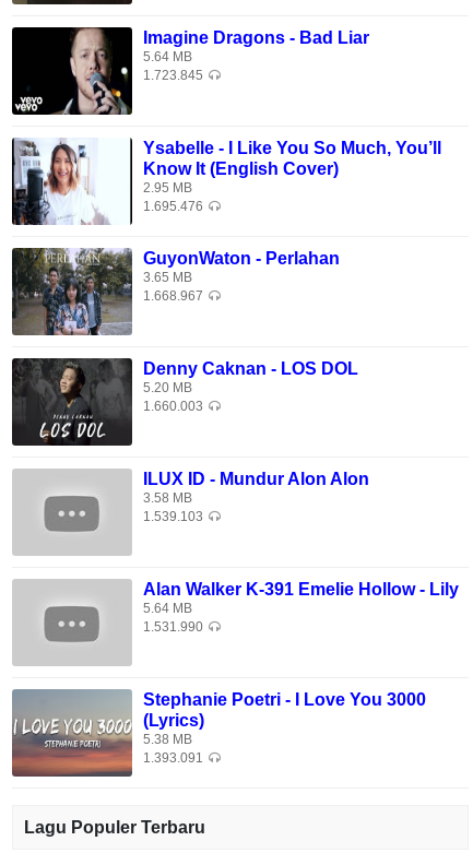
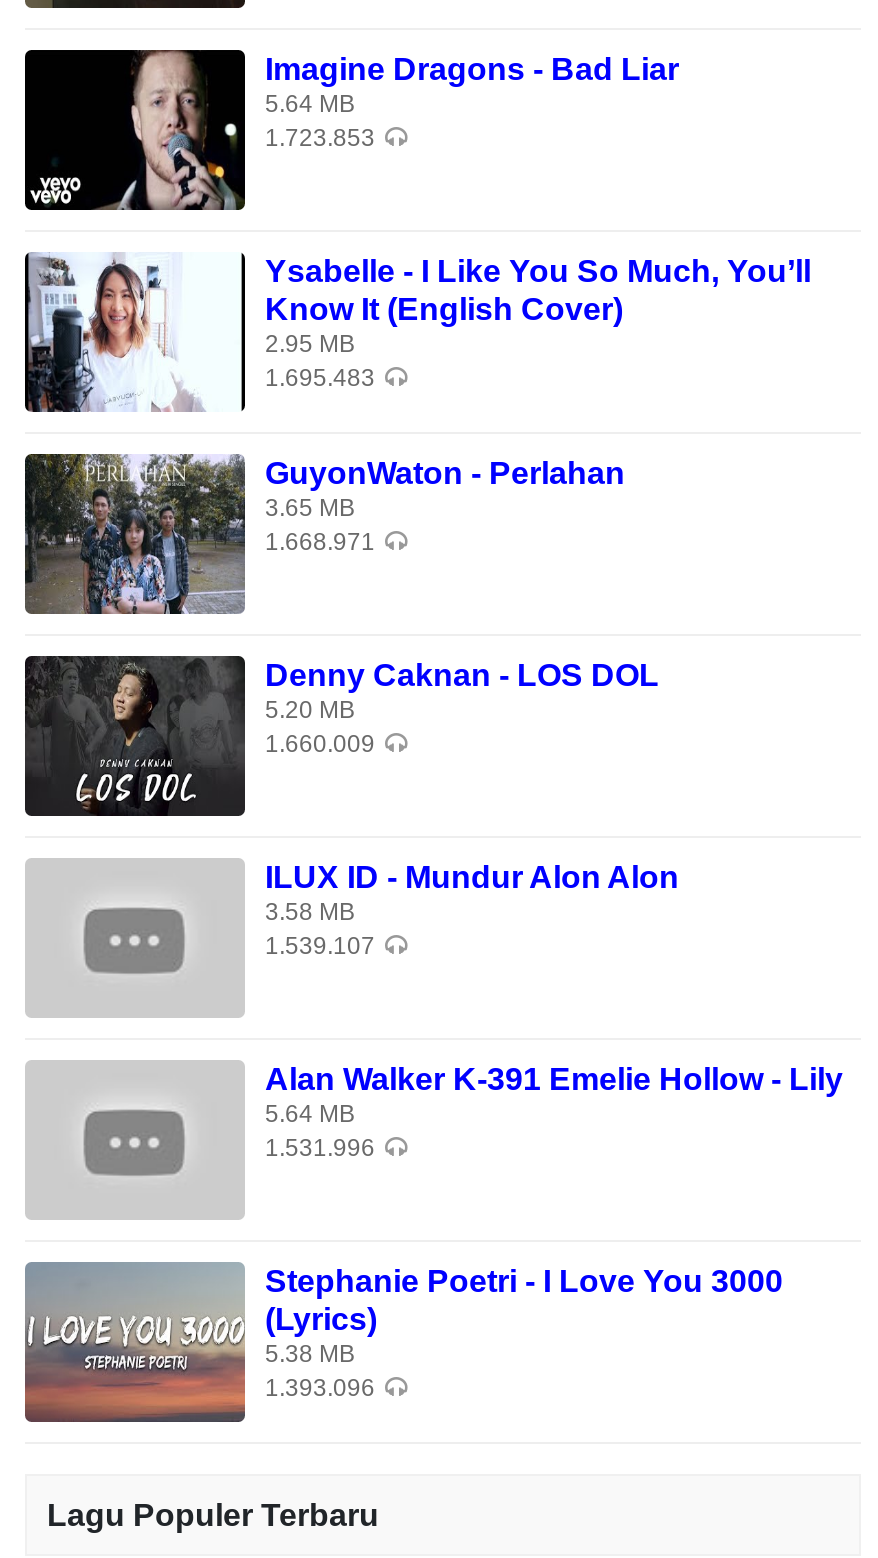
[143,68,203,83] 1.723.845 -> [265,125,375,153] 1.723.853
[143,199,203,215] 1.695.476 -> [265,365,375,393] 1.695.483
[143,289,203,304] 1.668.967 -> [265,529,375,557] 1.668.971
[143,399,203,414] 1.660.003 -> [265,731,375,759] 1.660.009
[143,509,203,525] 1.539.103 -> [265,933,375,961] 1.539.107
[143,620,203,635] 1.531.990 -> [265,1135,375,1163] 1.531.996
[143,751,203,766] 1.393.091 -> [265,1375,375,1403] 1.393.096

